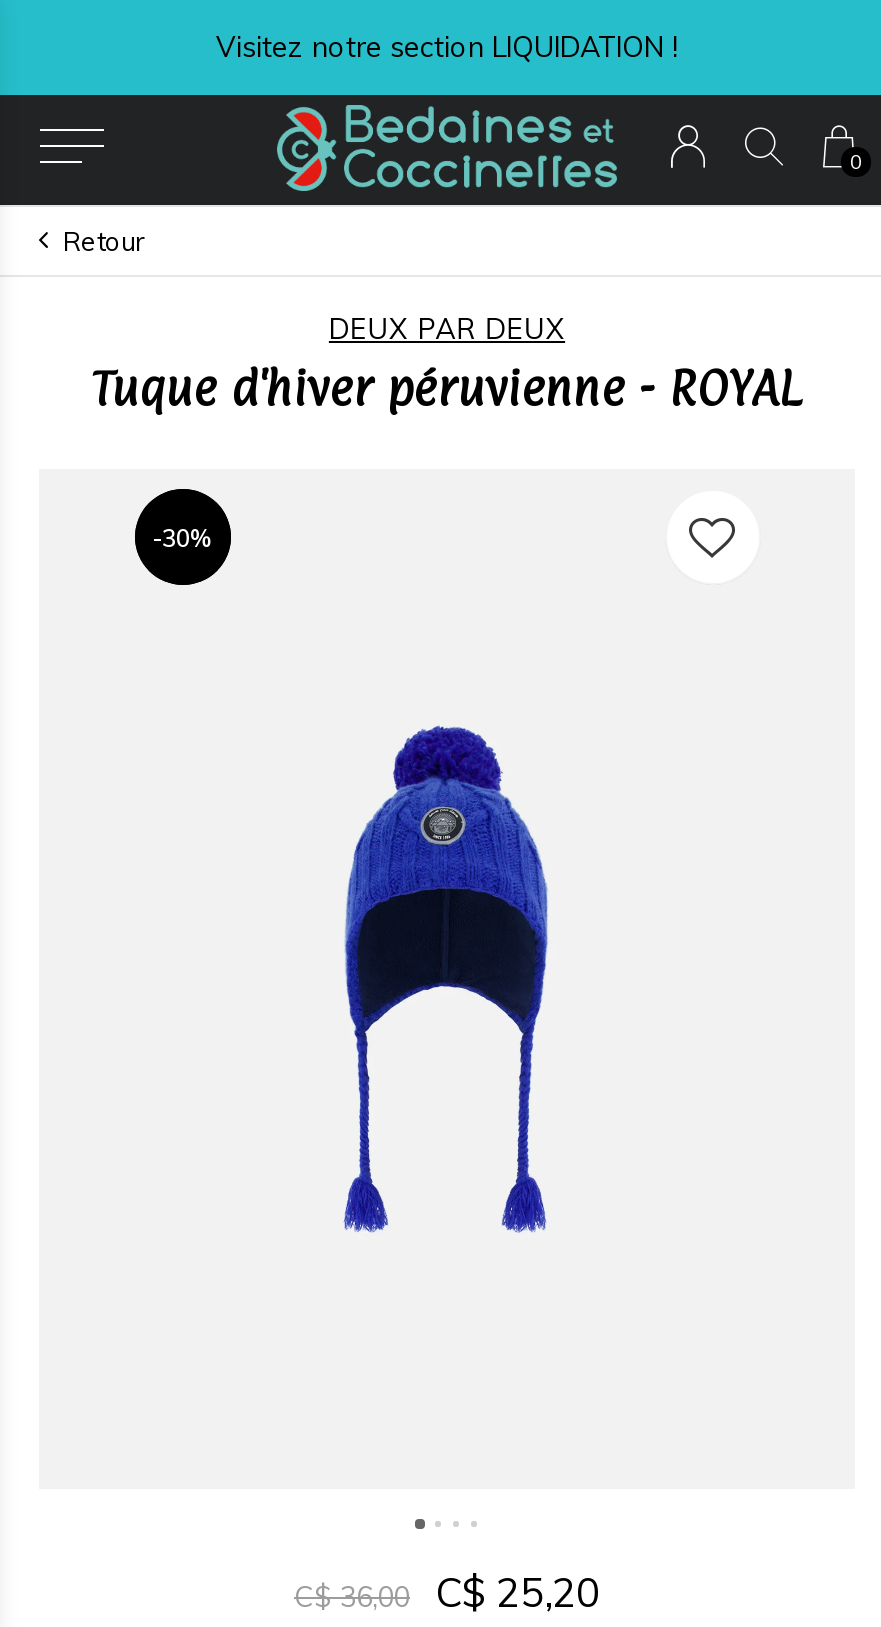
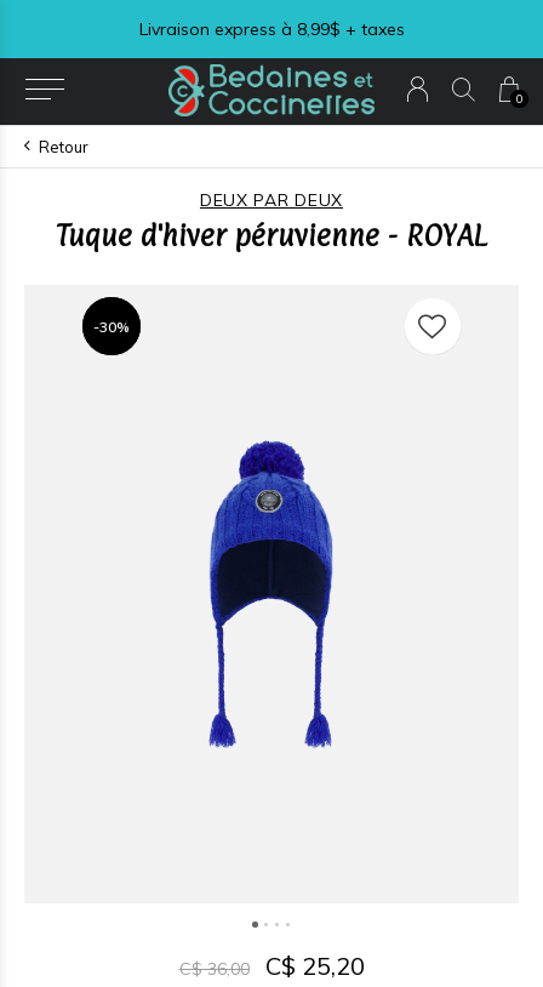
[216,29,678,65] Visitez notre section LIQUIDATION ! -> [139,18,404,40] Livraison express à 8,99$ + taxes

